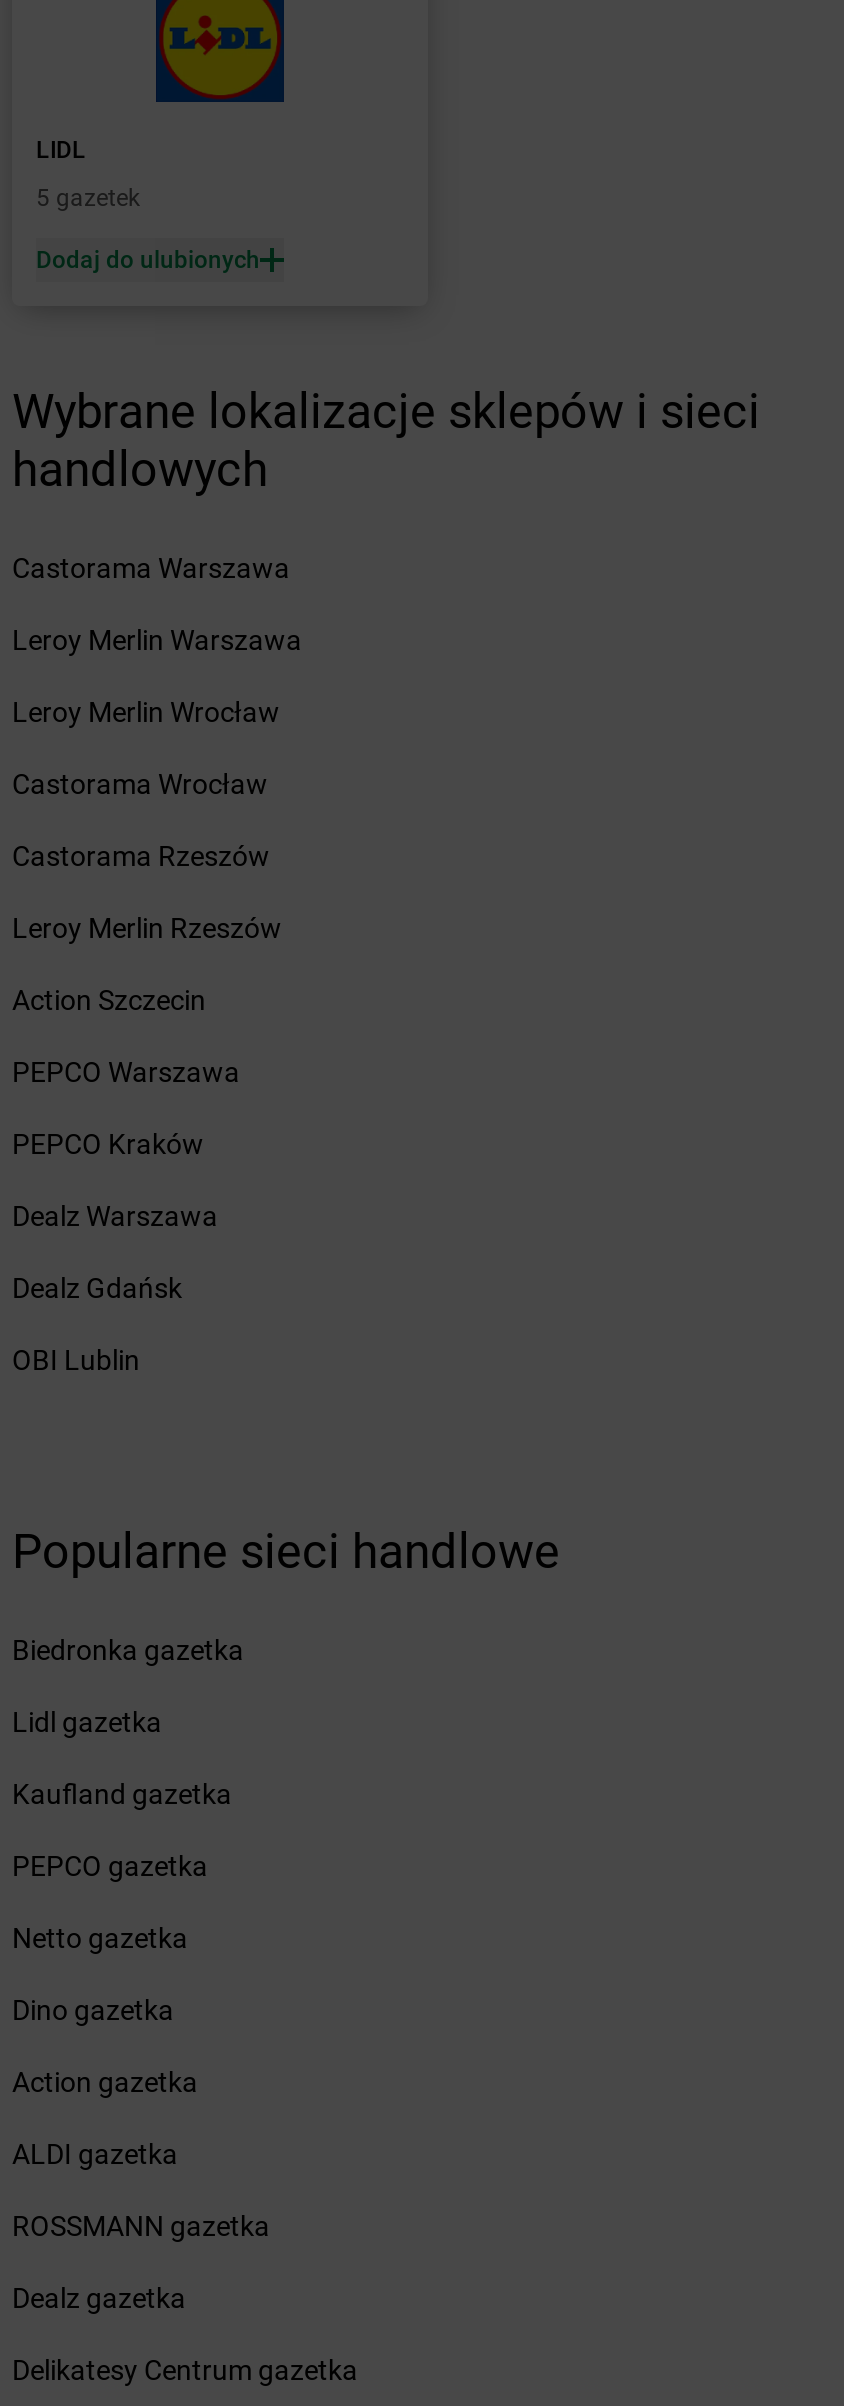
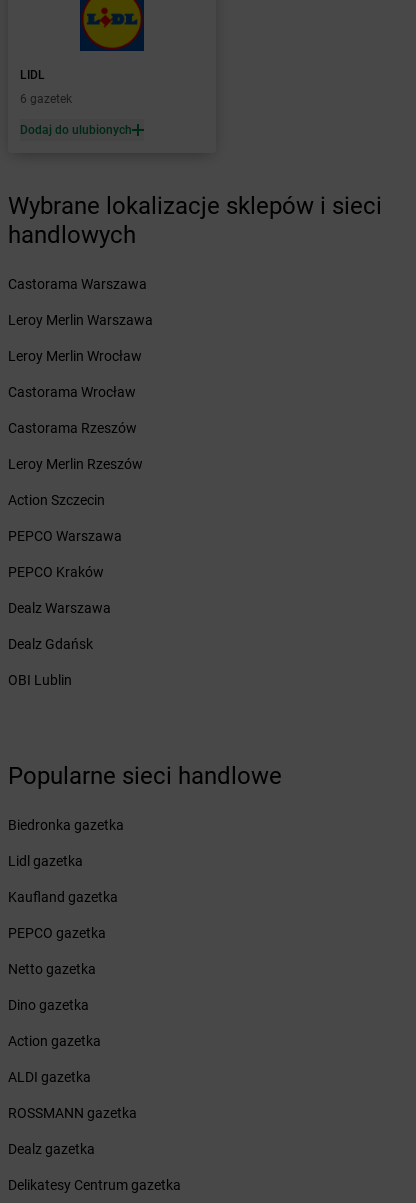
[36,184,140,212] 5 gazetek -> [20,92,72,106] 6 gazetek

